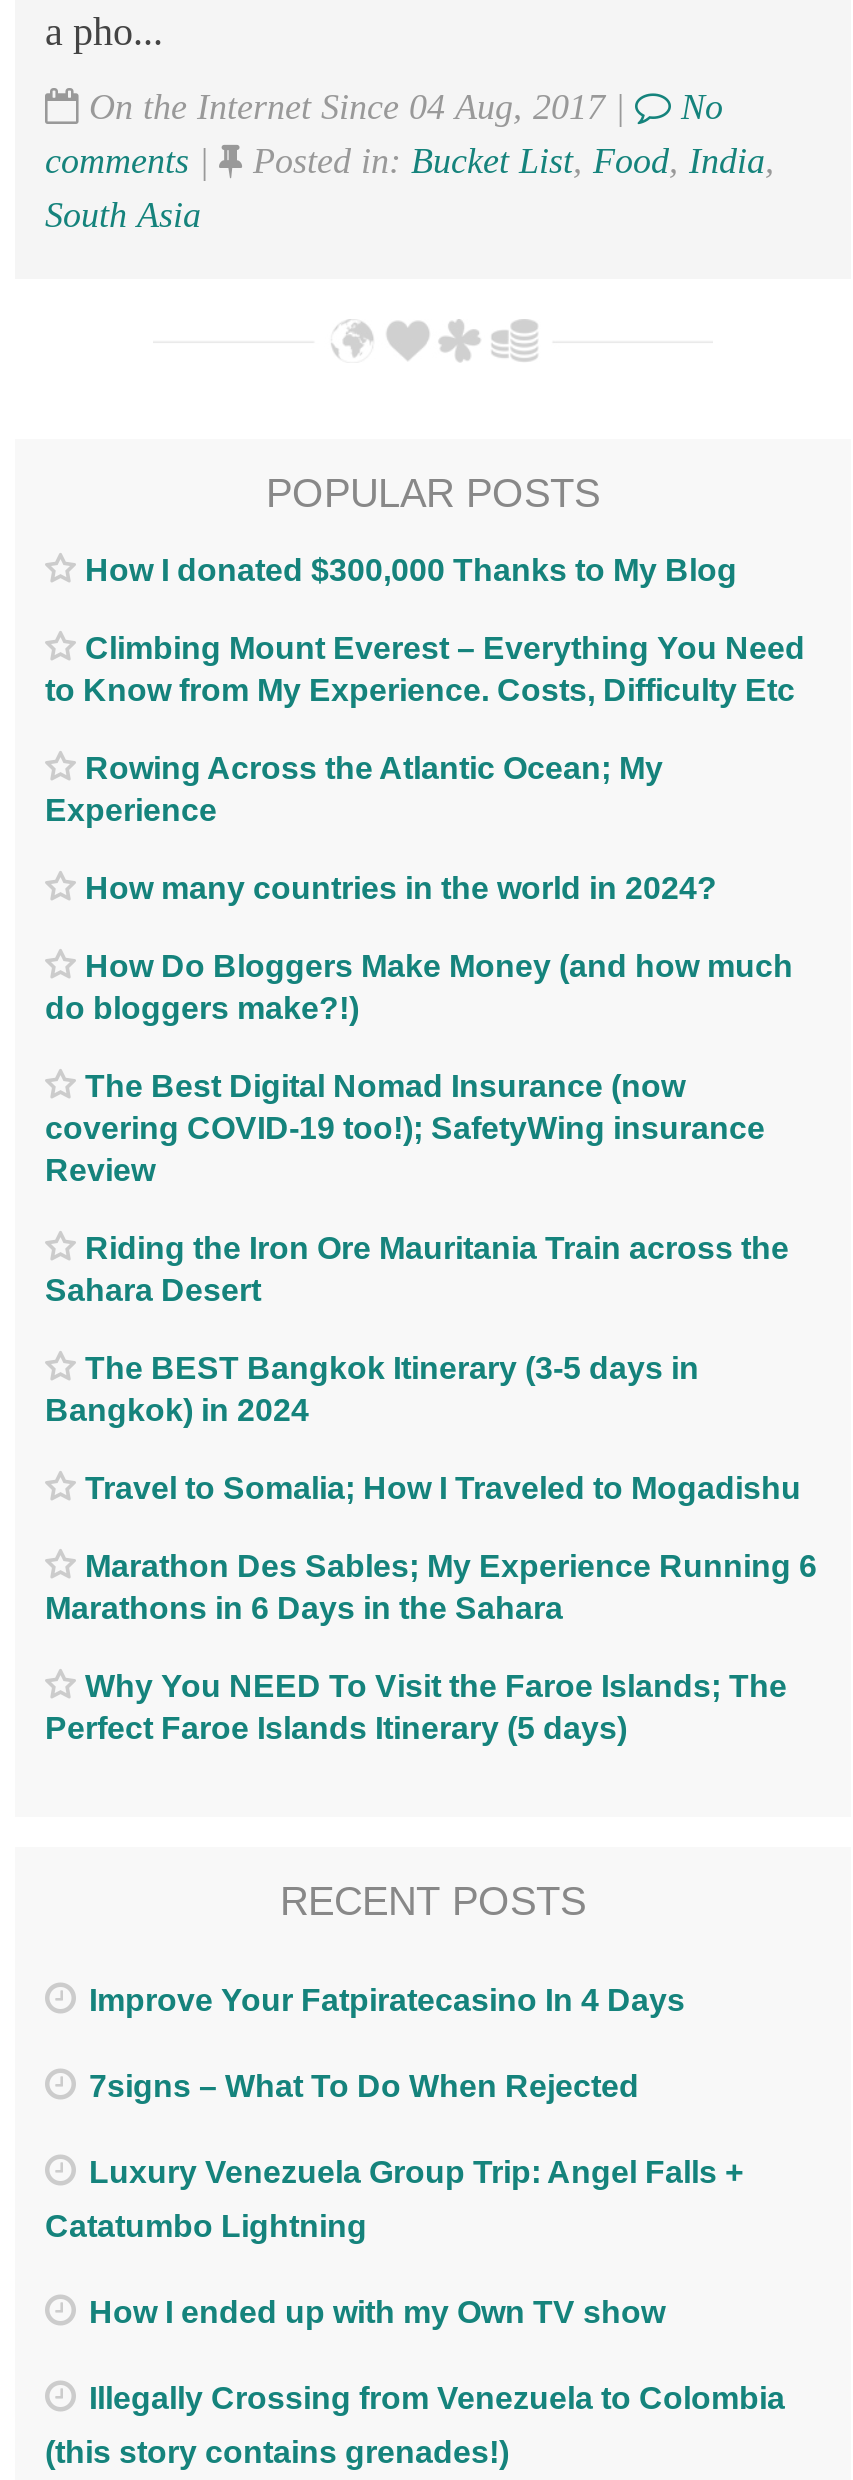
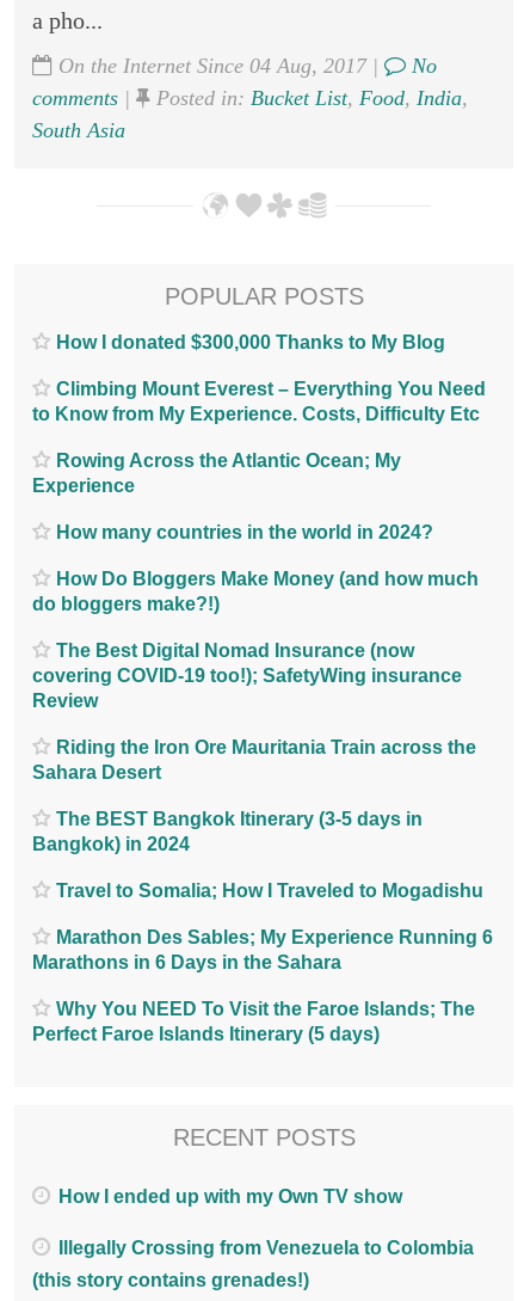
[45,1983,743,2243] Improve Your Fatpiratecasino In 4 Days | 7signs – What To Do When Rejected | Luxury Venezuela Group Trip: Angel Falls + | Catatumbo Lightning -> none

